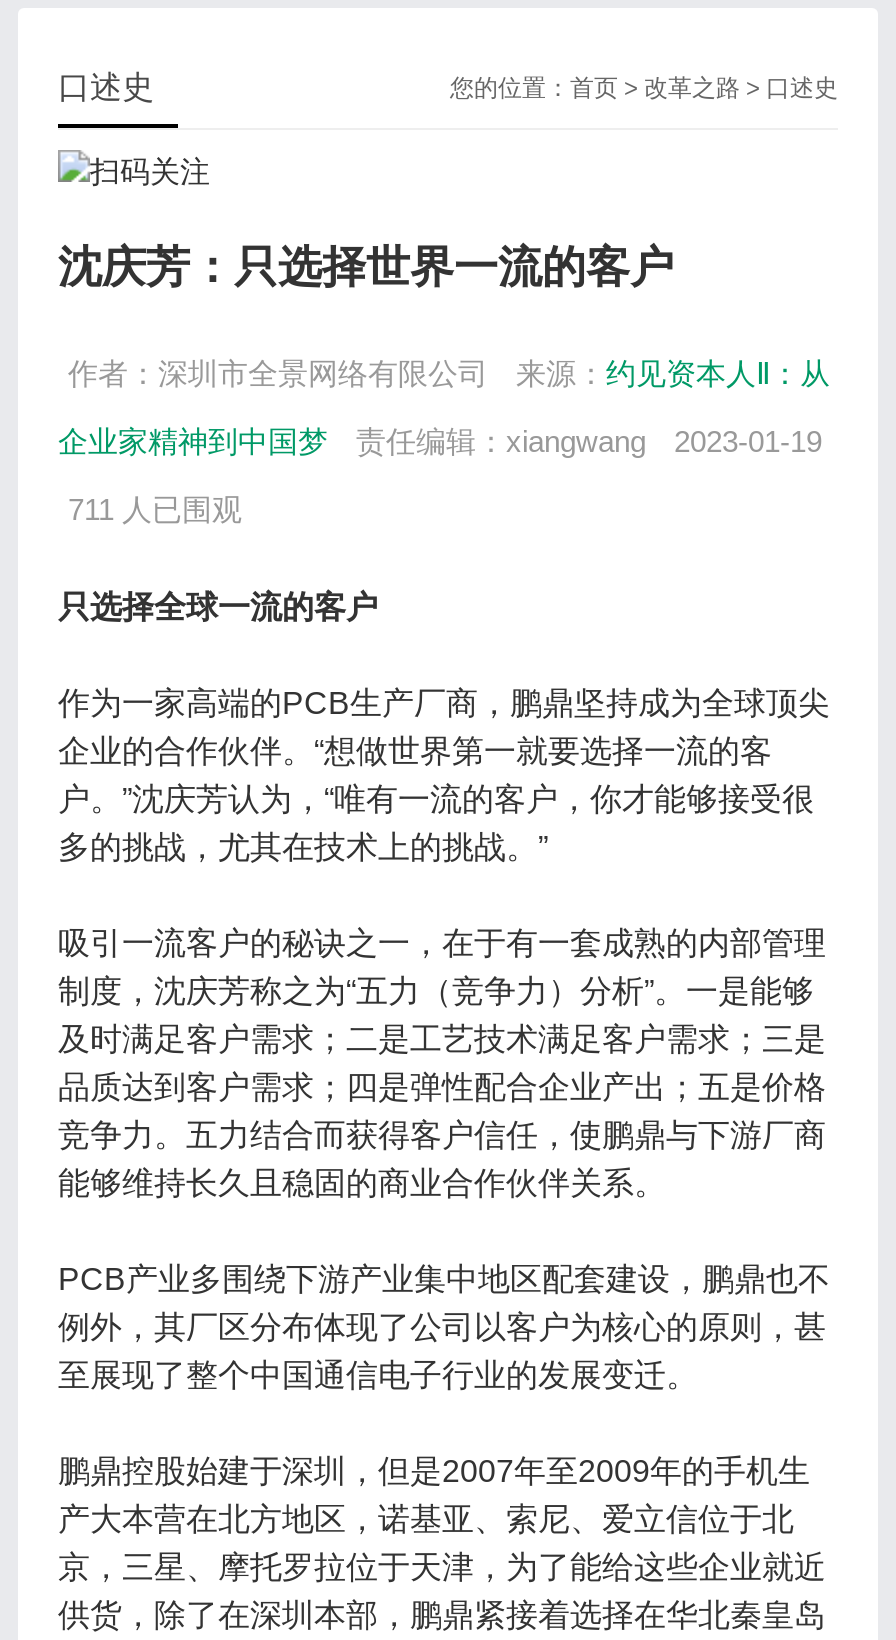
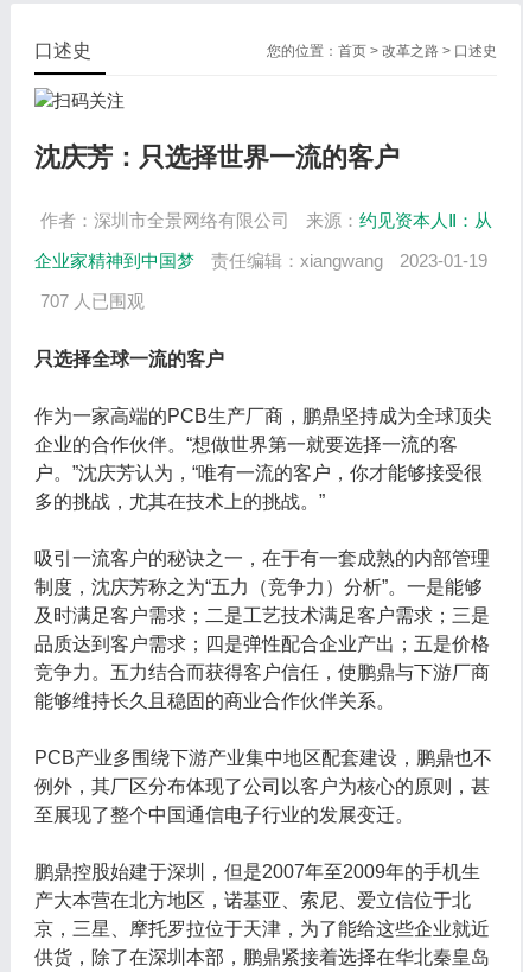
[68,492,242,526] 711 人已围观 -> [40,291,145,311] 707 人已围观

